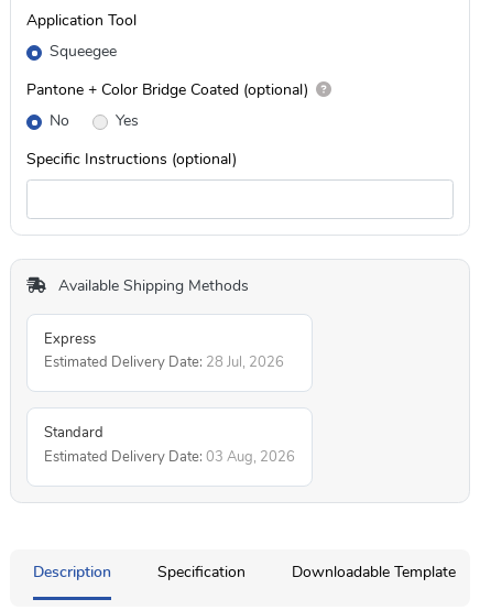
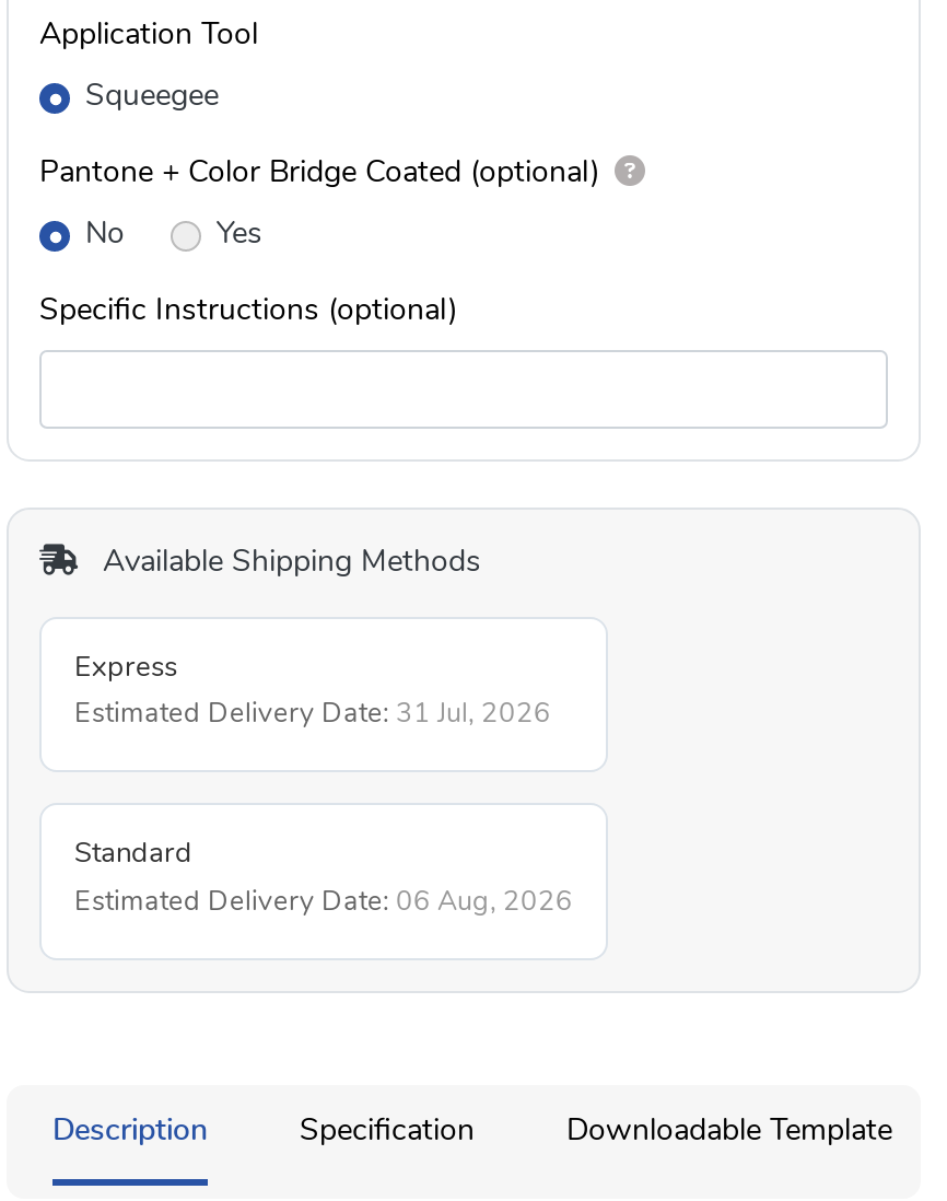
[44,356,284,370] Estimated Delivery Date: 28 Jul, 2026 -> [74,701,551,729] Estimated Delivery Date: 31 Jul, 2026
[44,450,295,464] Estimated Delivery Date: 03 Aug, 2026 -> [74,888,573,916] Estimated Delivery Date: 06 Aug, 2026

